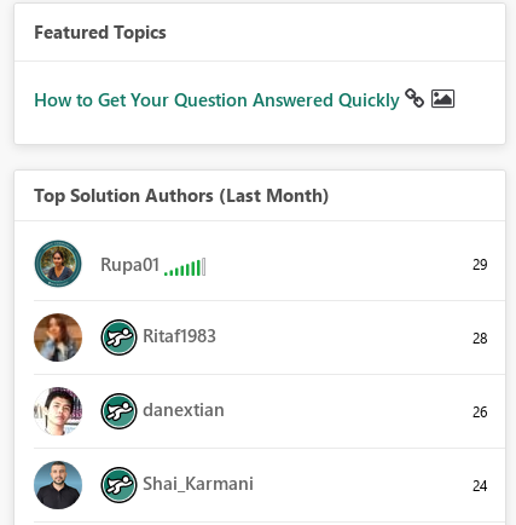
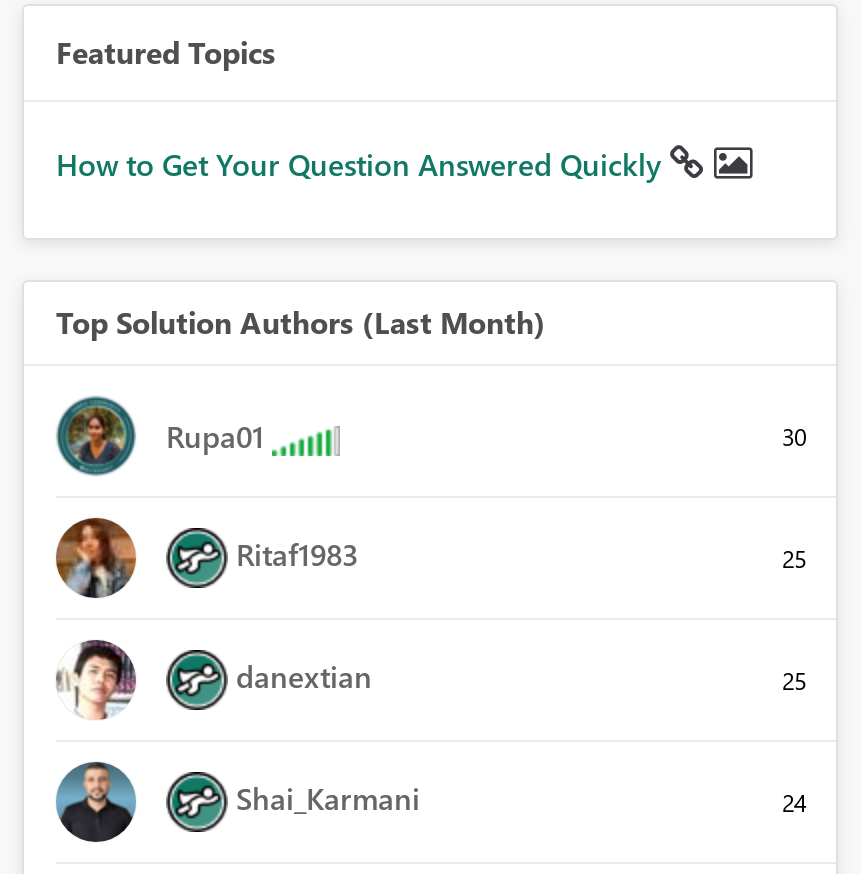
[472,254,487,273] 29 -> [782,420,806,452] 30
[472,328,487,347] 28 -> [782,542,806,574] 25
[472,401,487,421] 26 -> [782,664,806,696] 25

